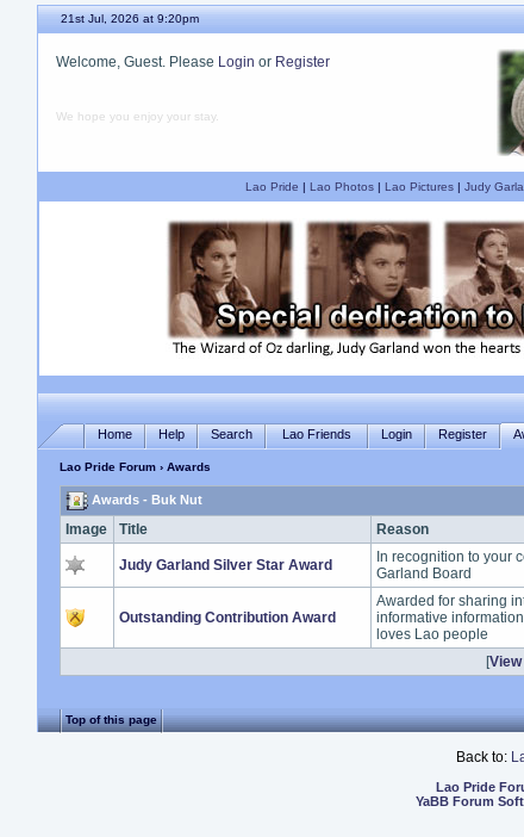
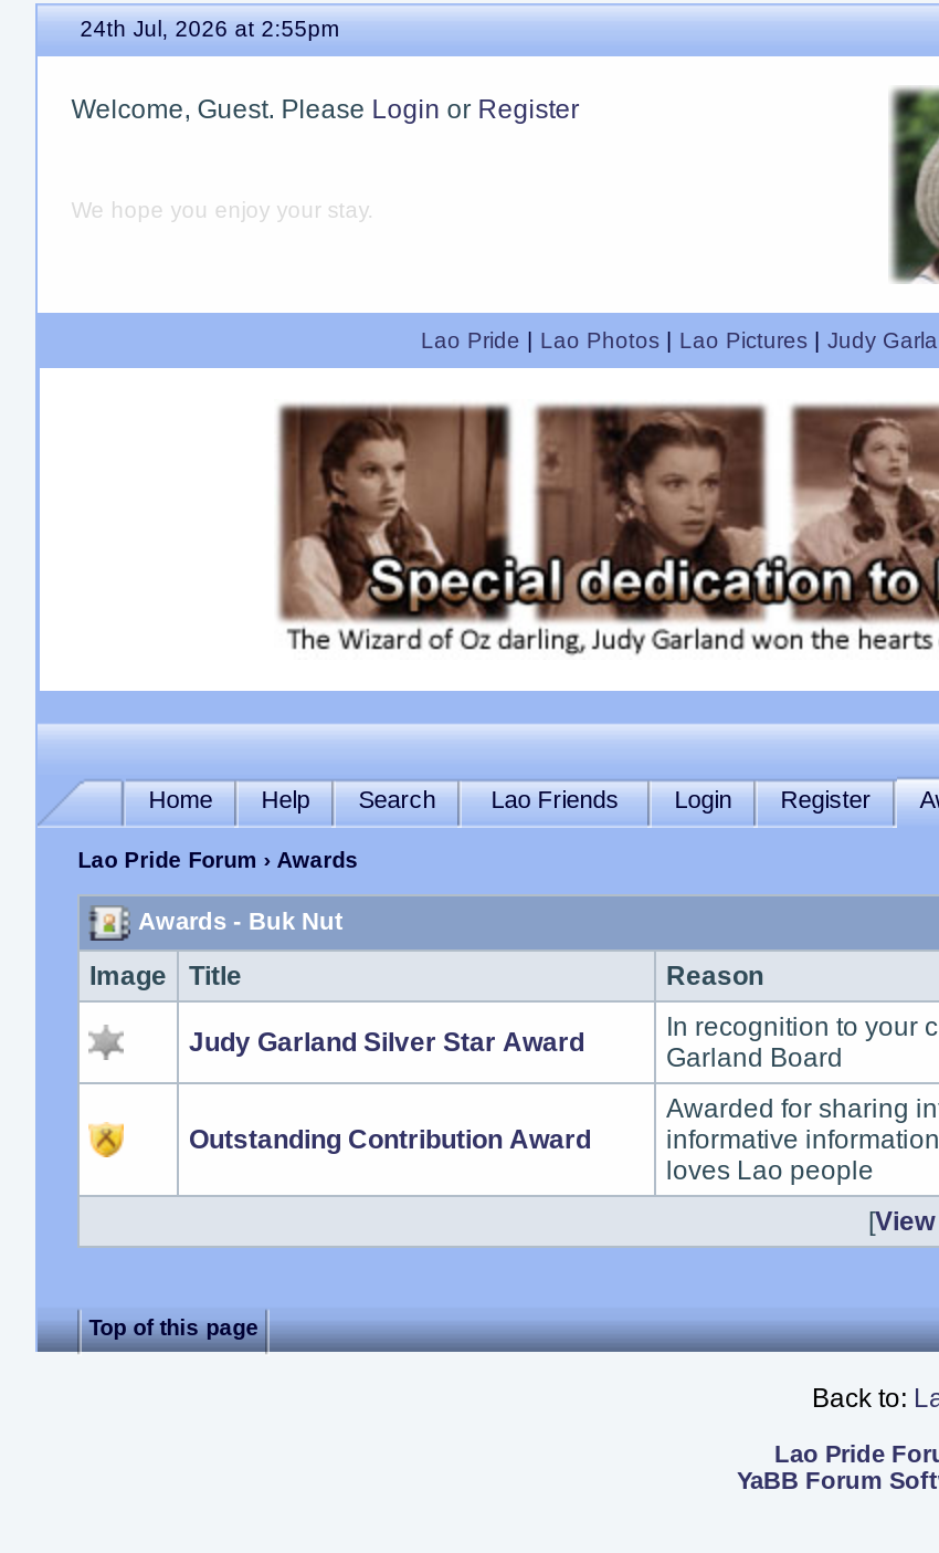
[61,12,199,25] 21st Jul, 2026 at 9:20pm -> [80,17,338,41] 24th Jul, 2026 at 2:55pm

